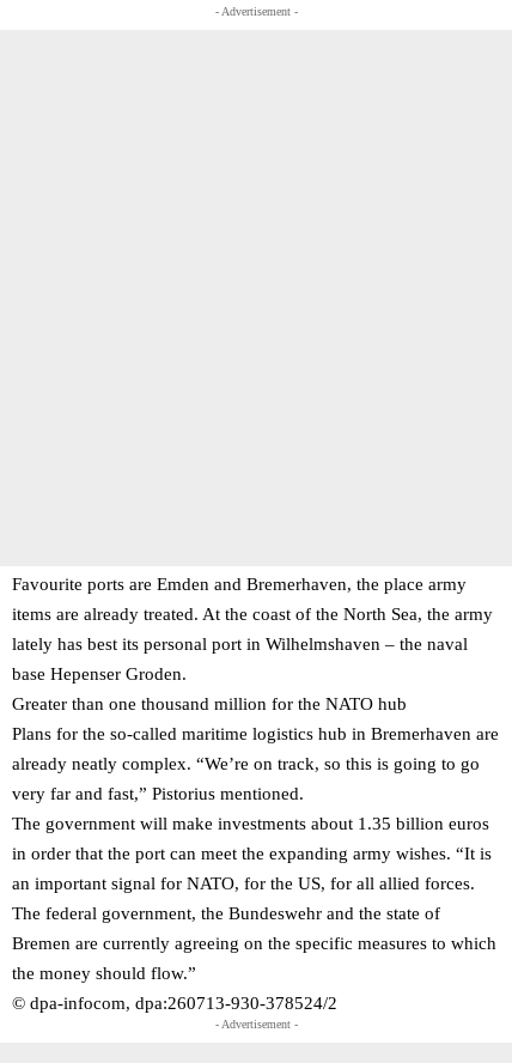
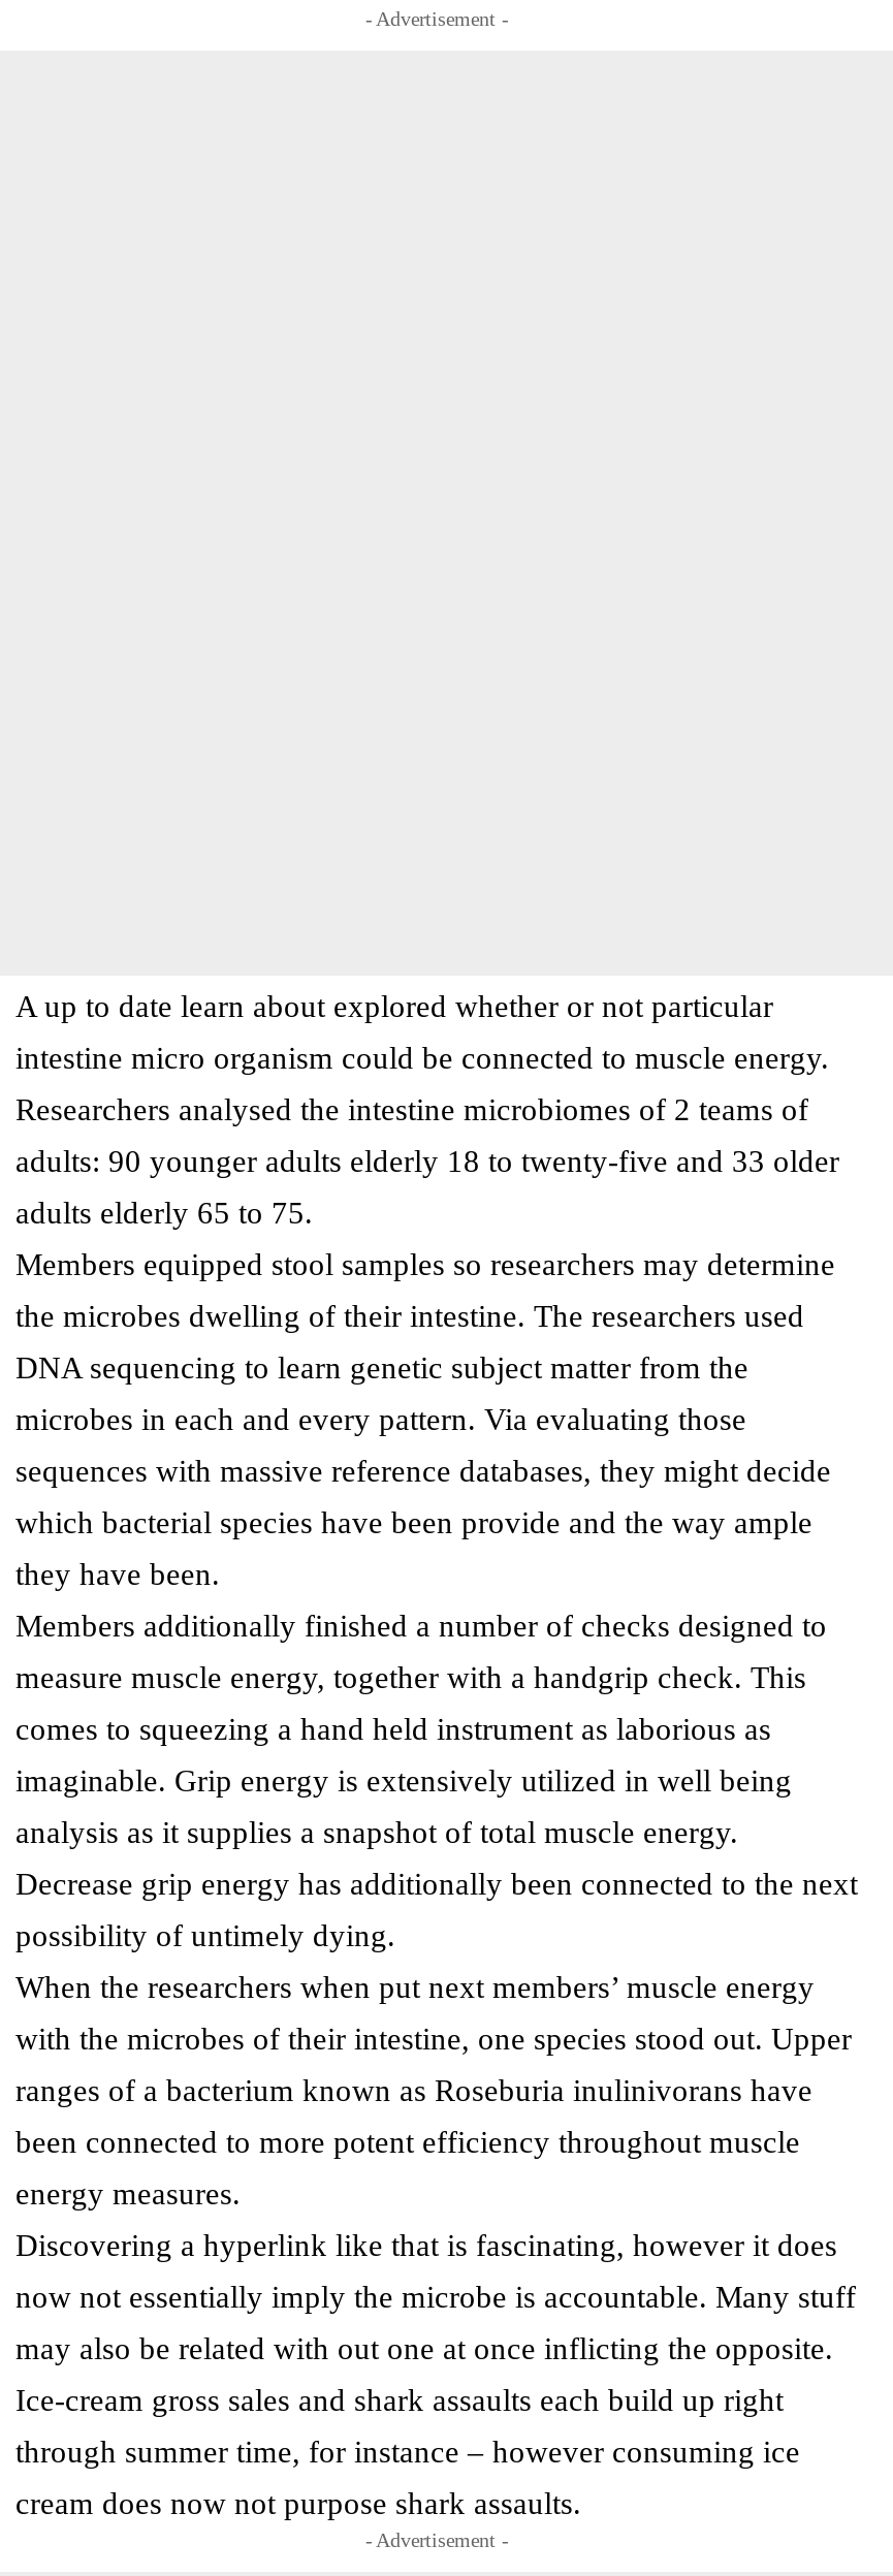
[12,574,499,1012] Favourite ports are Emden and Bremerhaven, the place army | items are already treated. At the coast of the North Sea, the army | lately has best its personal port in Wilhelmshaven – the naval | base Hepenser Groden. | Greater than one thousand million for the NATO hub | Plans for the so-called maritime logistics hub in Bremerhaven are | already neatly complex. “We’re on track, so this is going to go | very far and fast,” Pistorius mentioned. | The government will make investments about 1.35 billion euros | in order that the port can meet the expanding army wishes. “It is | an important signal for NATO, for the US, for all allied forces. | The federal government, the Bundeswehr and the state of | Bremen are currently agreeing on the specific measures to which | the money should flow.” | © dpa-infocom, dpa:260713-930-378524/2 -> [15,990,858,2520] A up to date learn about explored whether or not particular | intestine micro organism could be connected to muscle energy. | Researchers analysed the intestine microbiomes of 2 teams of | adults: 90 younger adults elderly 18 to twenty-five and 33 older | adults elderly 65 to 75. | Members equipped stool samples so researchers may determine | the microbes dwelling of their intestine. The researchers used | DNA sequencing to learn genetic subject matter from the | microbes in each and every pattern. Via evaluating those | sequences with massive reference databases, they might decide | which bacterial species have been provide and the way ample | they have been. | Members additionally finished a number of checks designed to | measure muscle energy, together with a handgrip check. This | comes to squeezing a hand held instrument as laborious as | imaginable. Grip energy is extensively utilized in well being | analysis as it supplies a snapshot of total muscle energy. | Decrease grip energy has additionally been connected to the next | possibility of untimely dying. | When the researchers when put next members’ muscle energy | with the microbes of their intestine, one species stood out. Upper | ranges of a bacterium known as Roseburia inulinivorans have | been connected to more potent efficiency throughout muscle | energy measures. | Discovering a hyperlink like that is fascinating, however it does | now not essentially imply the microbe is accountable. Many stuff | may also be related with out one at once inflicting the opposite. | Ice-cream gross sales and shark assaults each build up right | through summer time, for instance – however consuming ice | cream does now not purpose shark assaults.

